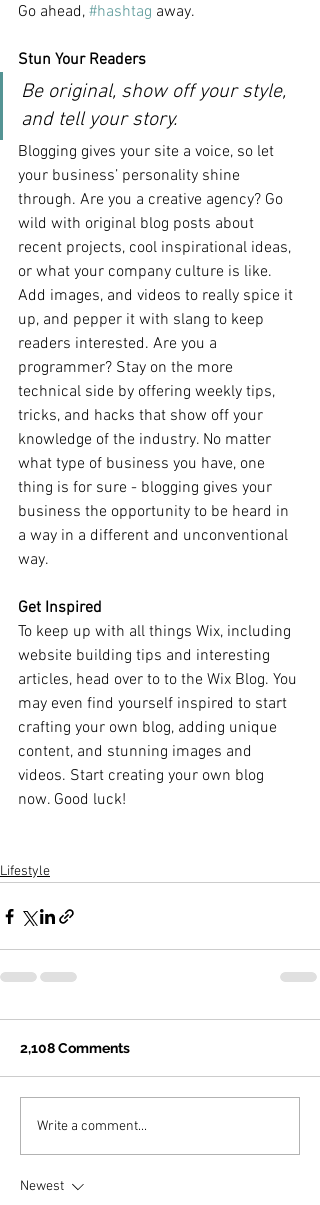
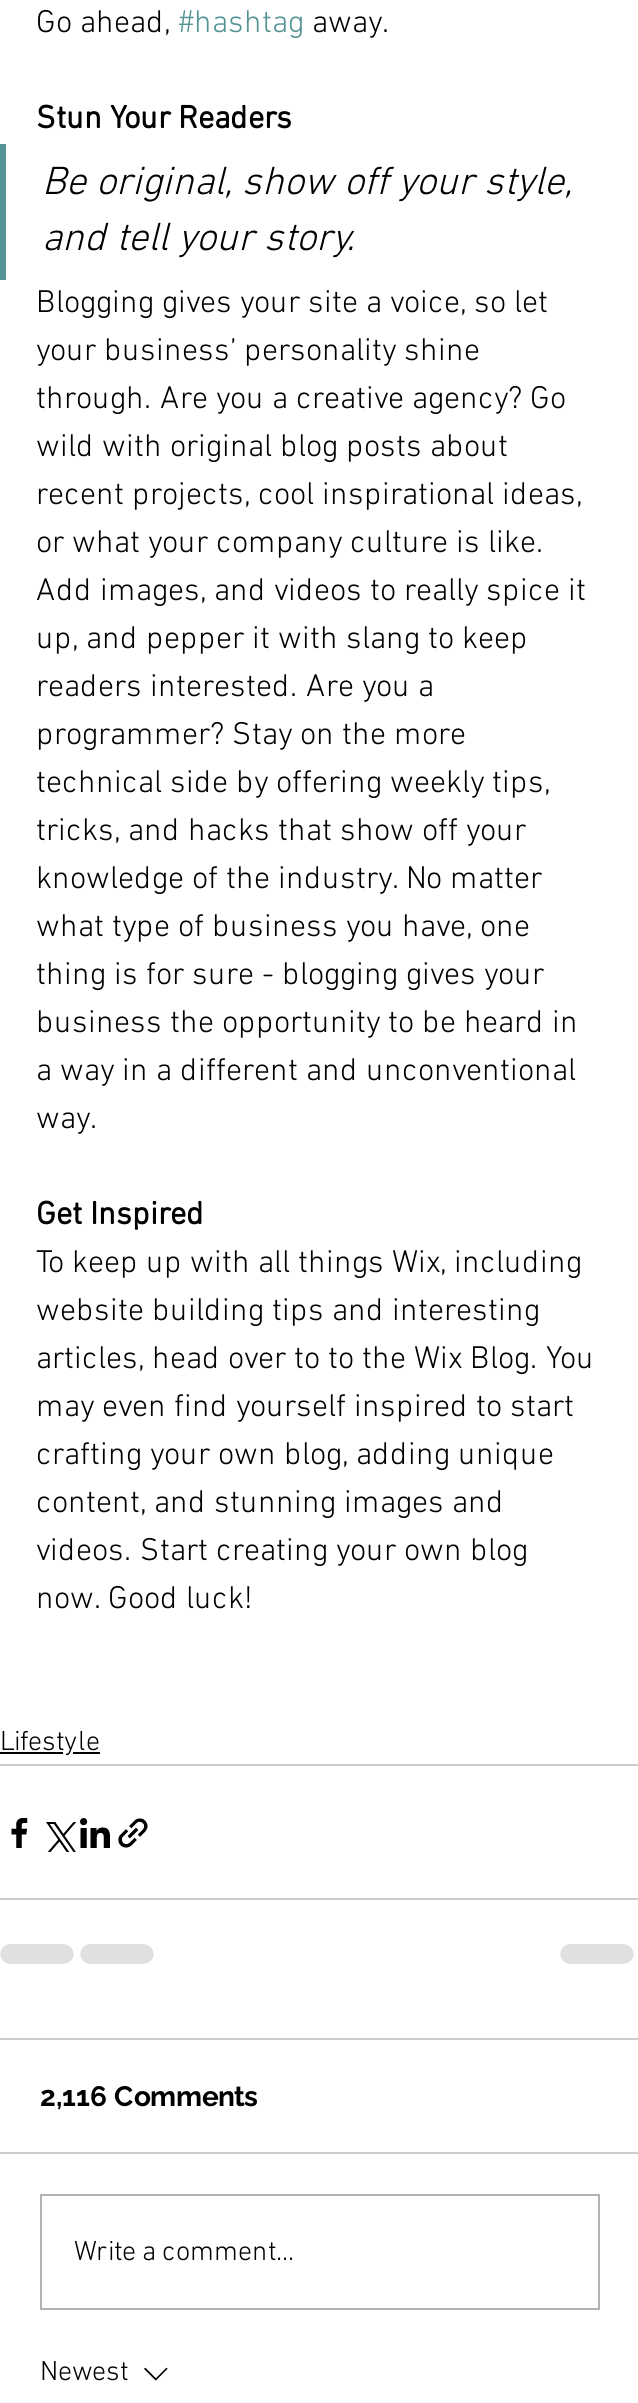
[20,1040,130,1056] 2,108 Comments -> [40,2080,258,2112] 2,116 Comments

